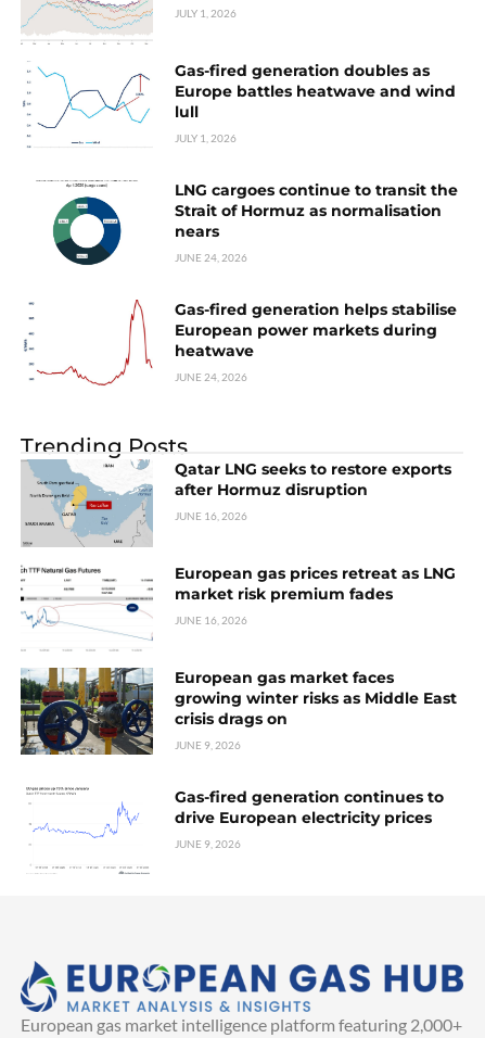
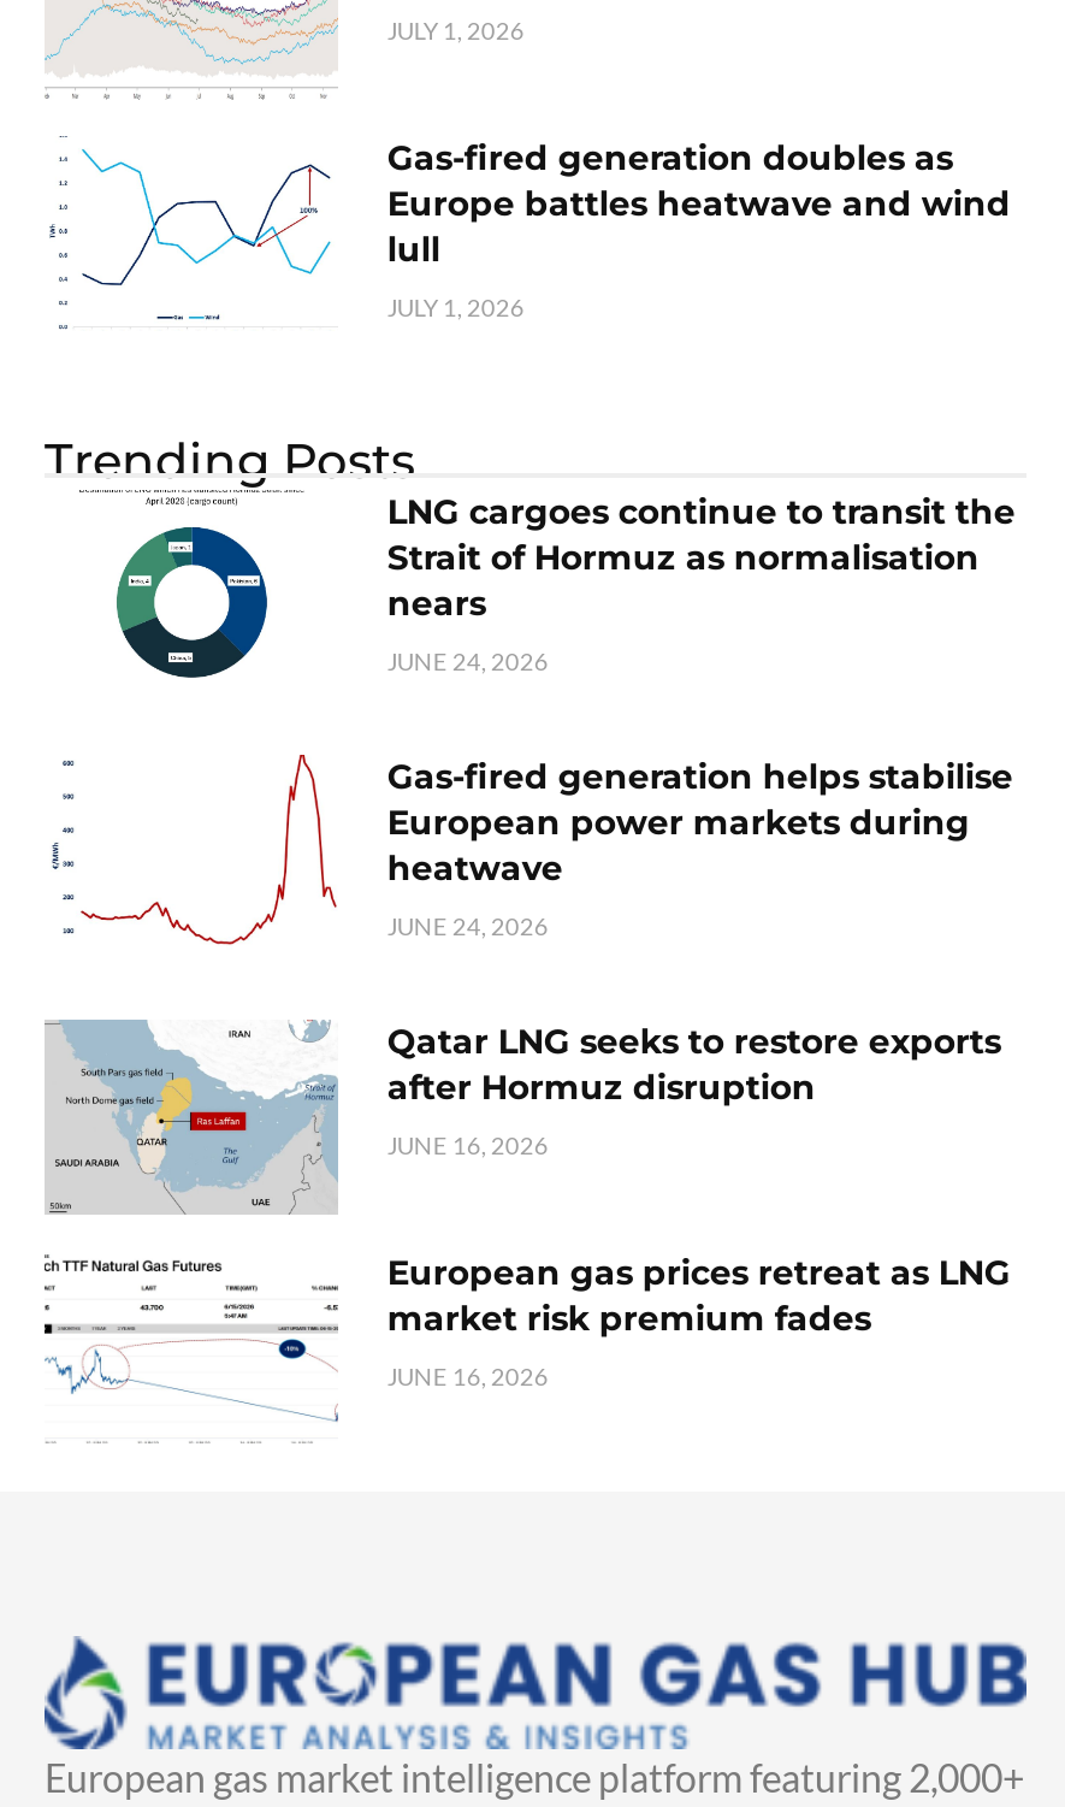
moved [175,180,458,383] -> [387,489,1015,939]: LNG cargoes continue to transit the | Strait of Hormuz as normalisation | nears | JUNE 24, 2026 | Gas-fired generation helps stabilise | European power markets during | heatwave | JUNE 24, 2026
moved [21,433,188,459] -> [45,431,415,489]: Trending Posts
[20,667,457,850] [image] | European gas market faces | growing winter risks as Middle East | crisis drags on | JUNE 9, 2026 | Gas-fired generation continues to | drive European electricity prices | JUNE 9, 2026 -> none

